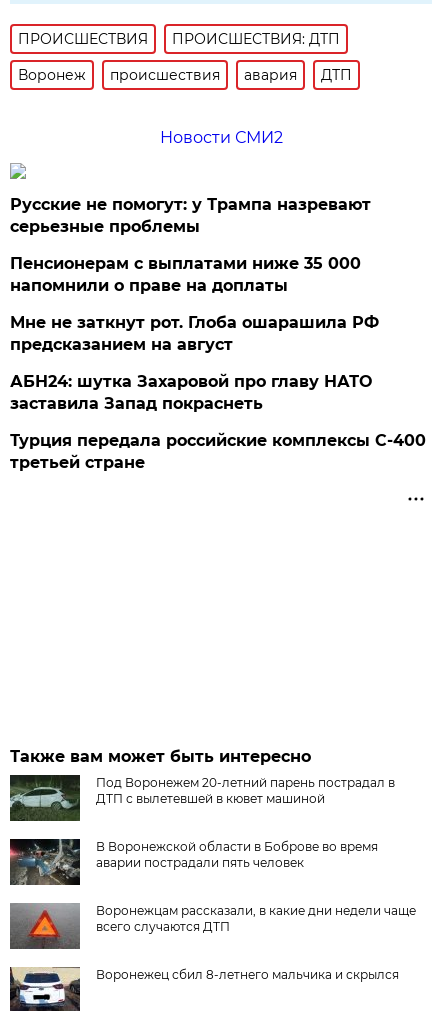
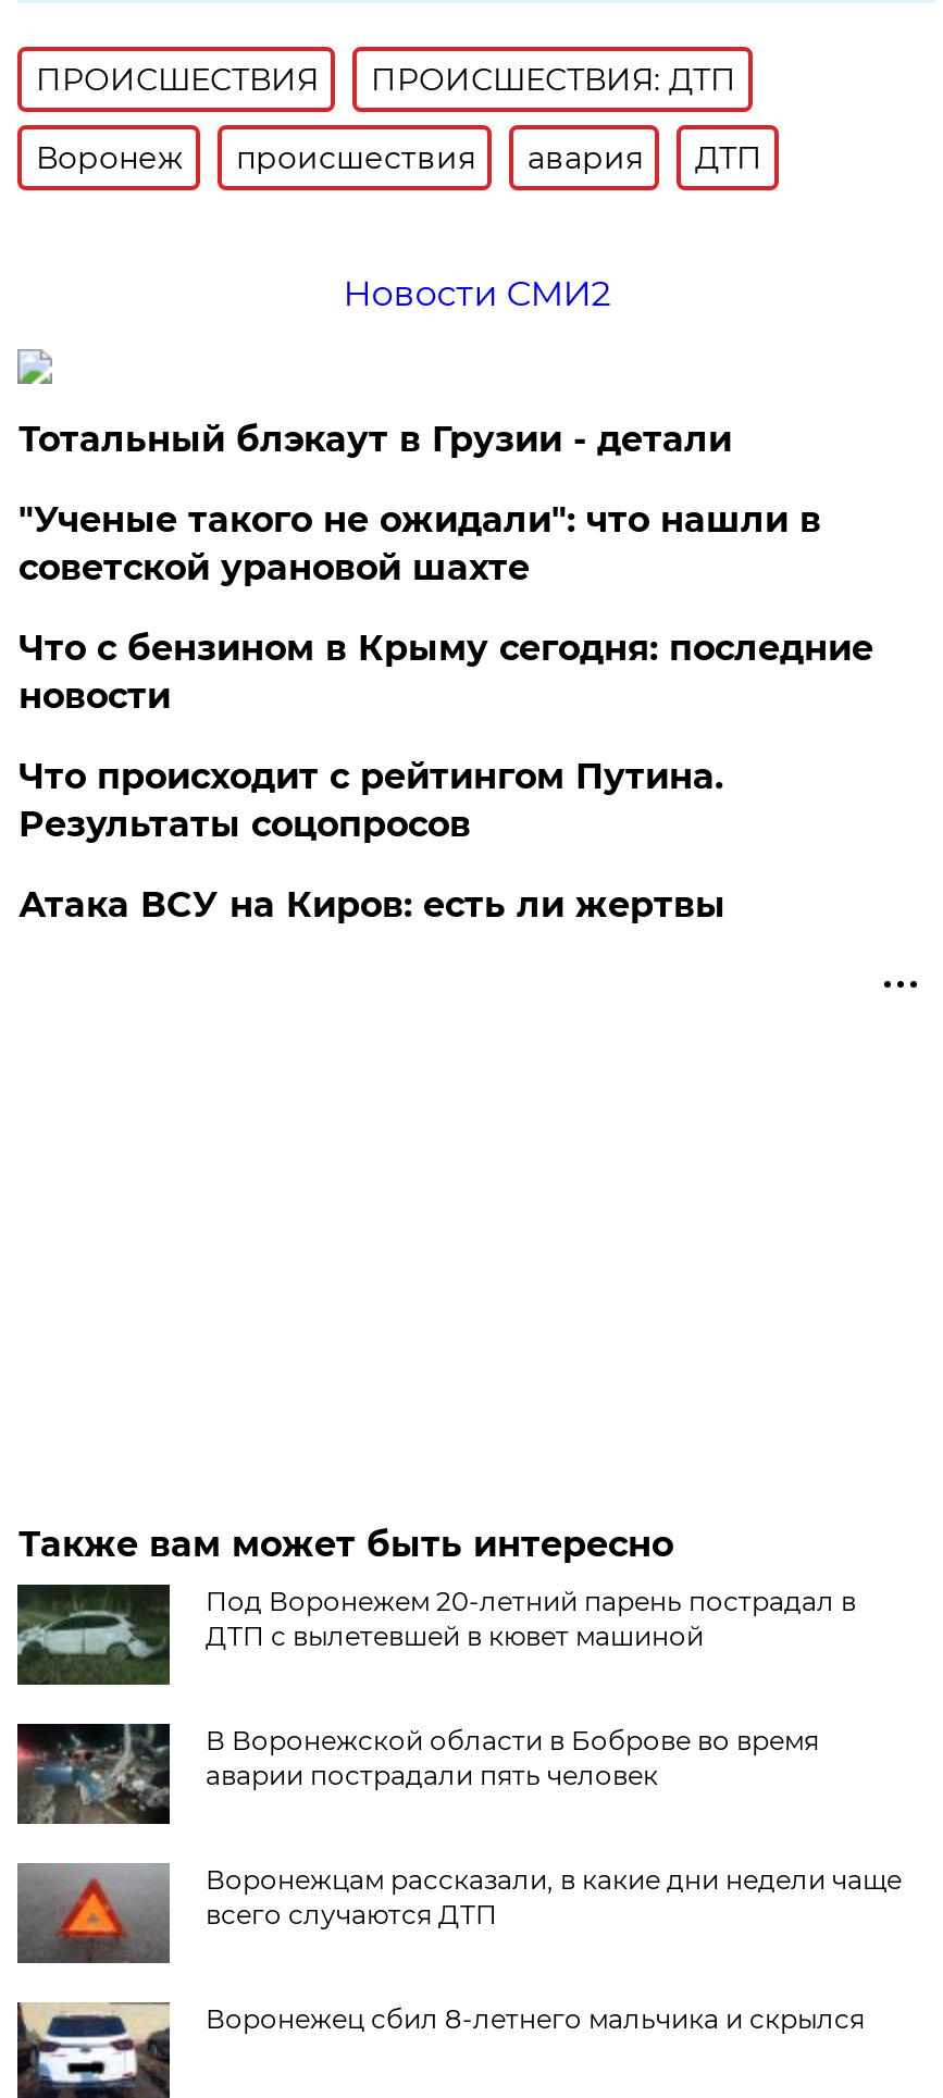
[10,195,371,236] Русские не помогут: у Трампа назревают | серьезные проблемы -> [18,419,732,460] Тотальный блэкаут в Грузии - детали
[10,254,361,295] Пенсионерам с выплатами ниже 35 000 | напомнили о праве на доплаты -> [18,499,821,588] "Ученые такого не ожидали": что нашли в | советской урановой шахте
[10,313,379,354] Мне не заткнут рот. Глоба ошарашила РФ | предсказанием на август -> [18,628,873,717] Что с бензином в Крыму сегодня: последние | новости
[10,372,372,413] АБН24: шутка Захаровой про главу НАТО | заставила Запад покраснеть -> [18,756,723,845] Что происходит с рейтингом Путина. | Результаты соцопросов
[10,431,426,472] Турция передала российские комплексы С-400 | третьей стране -> [18,884,725,926] Атака ВСУ на Киров: есть ли жертвы

